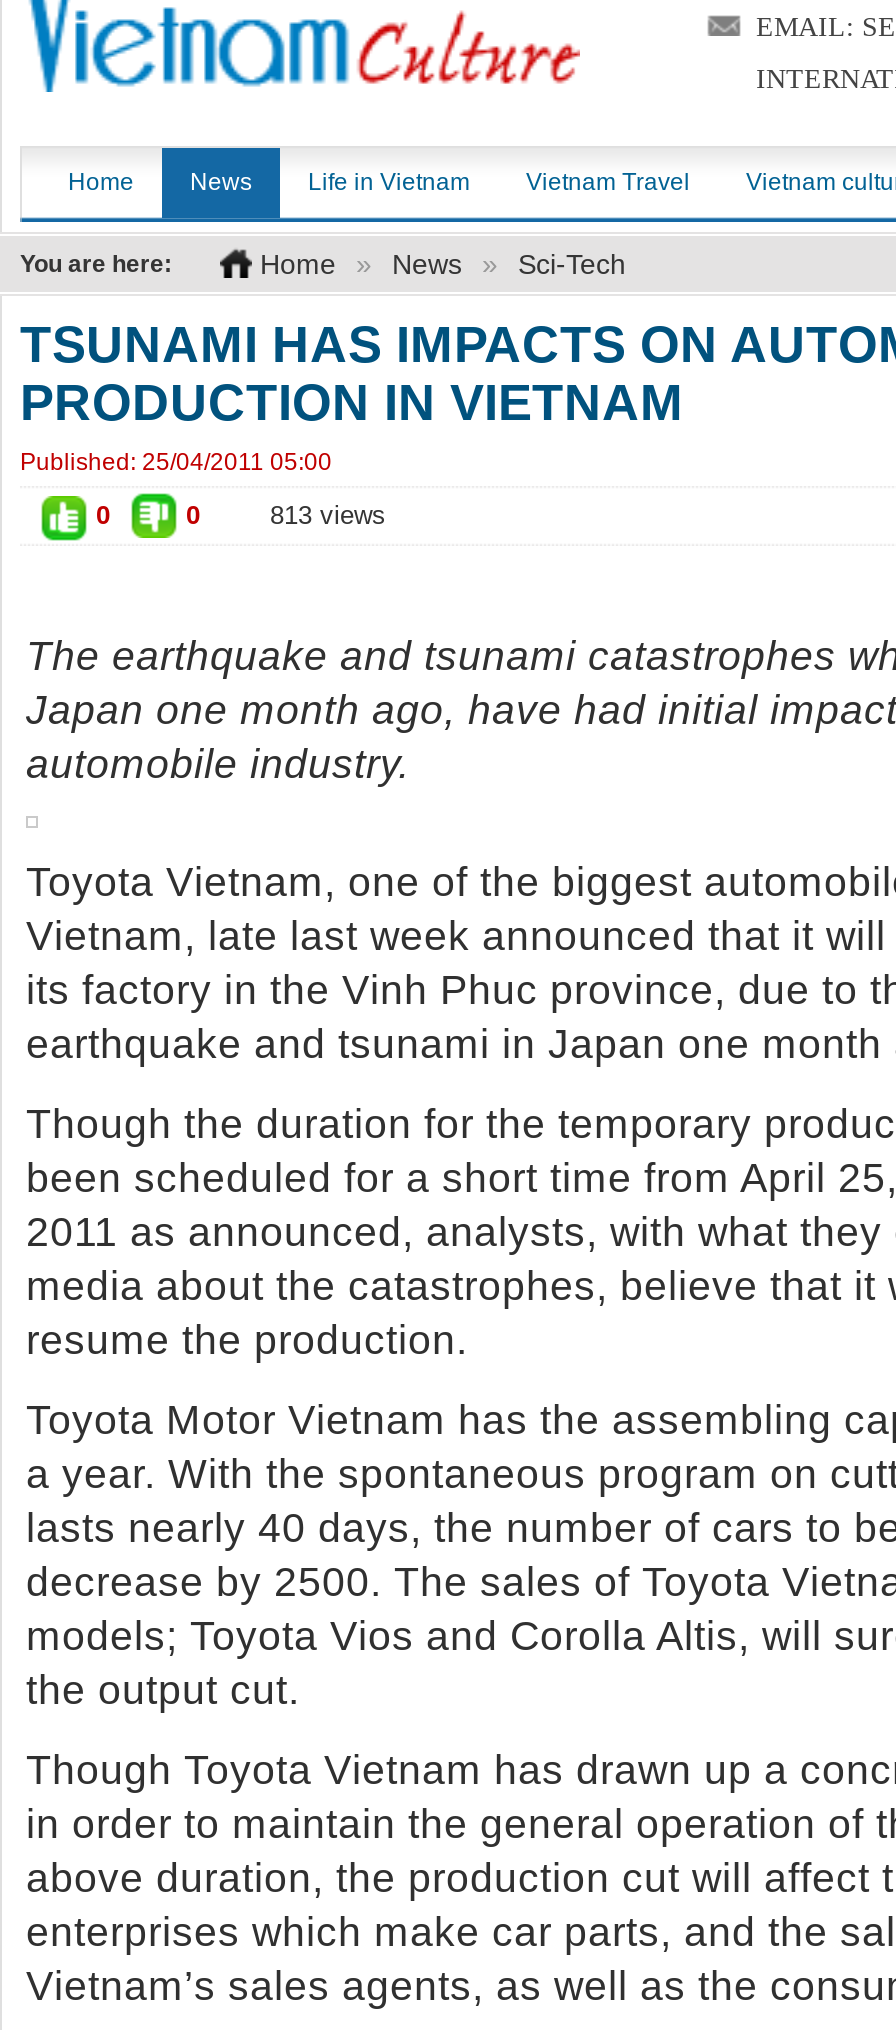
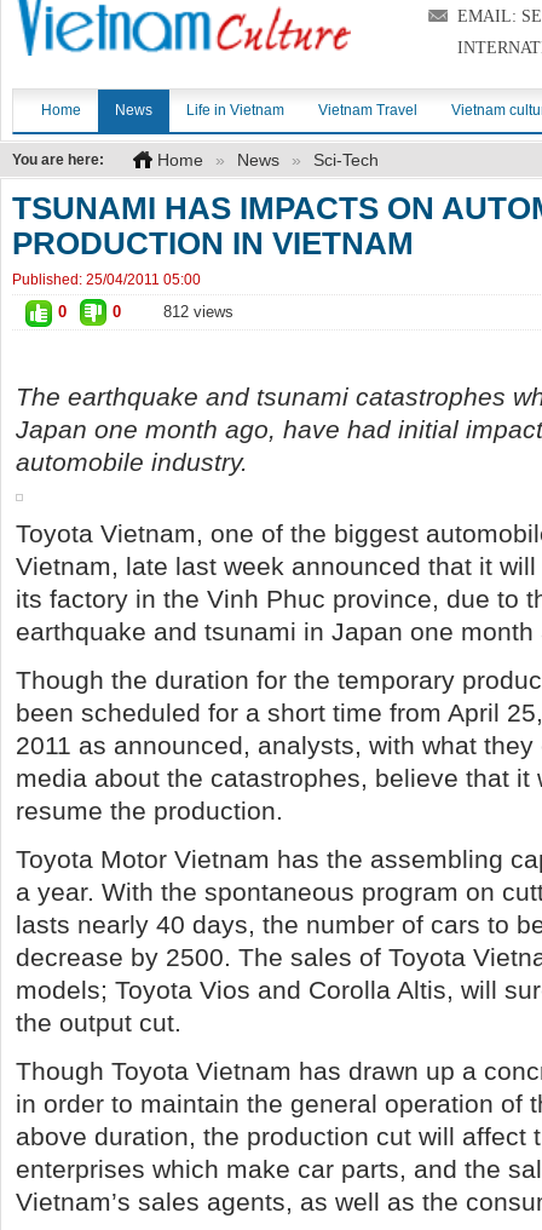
[270,500,386,530] 813 views -> [163,303,233,321] 812 views

